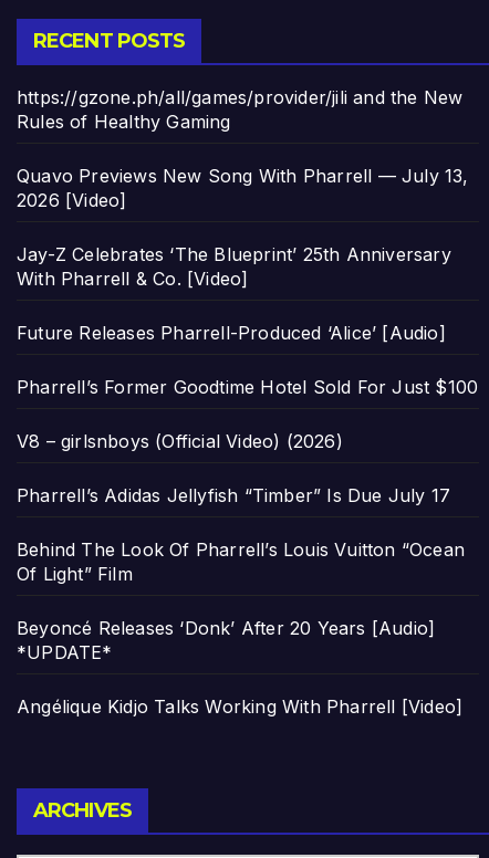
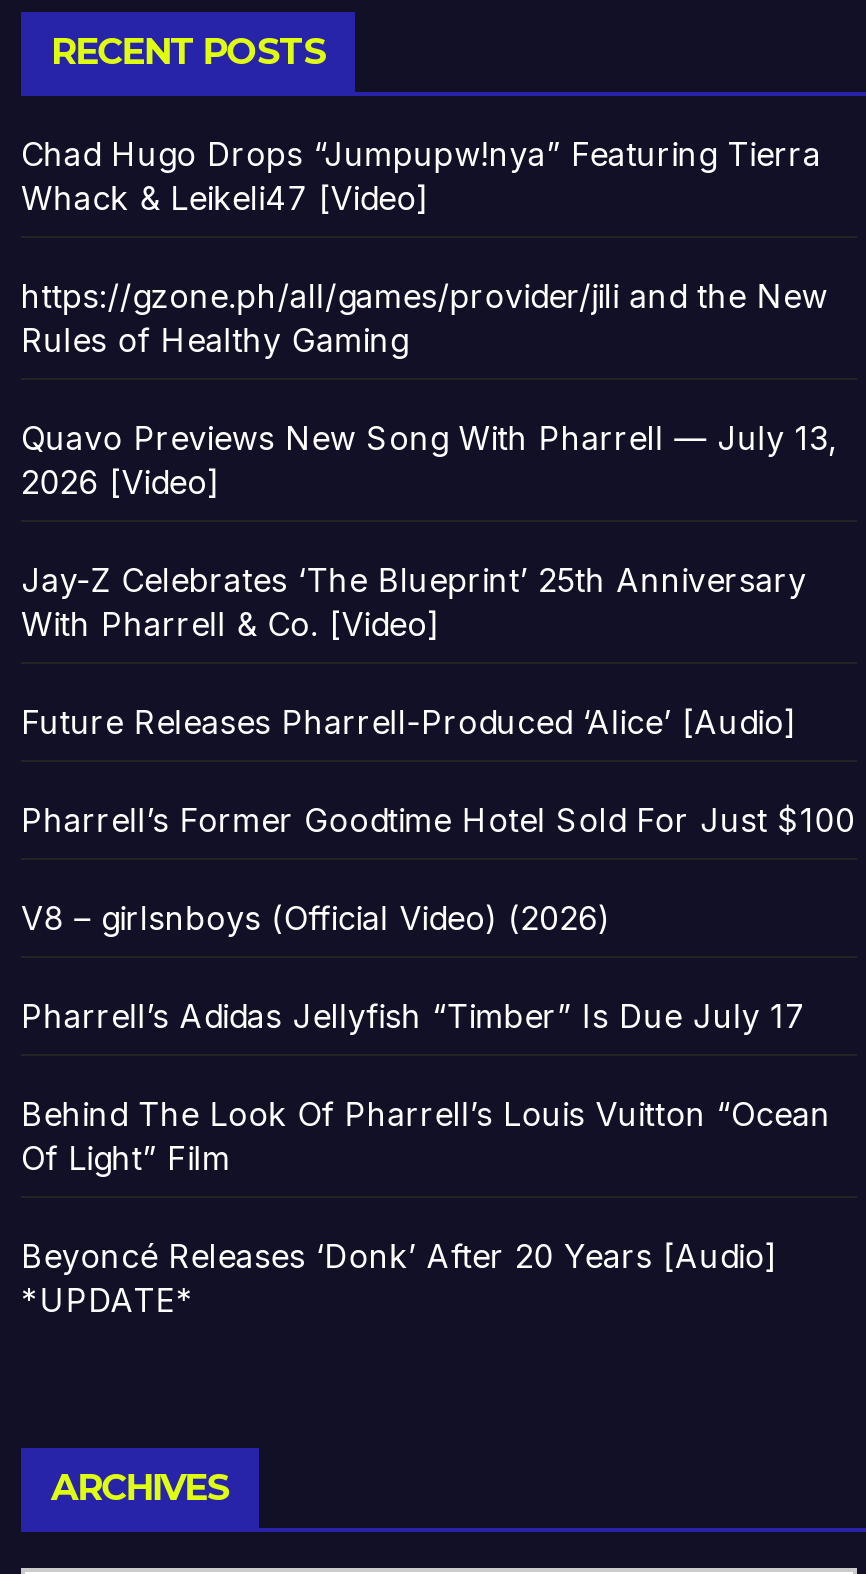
none -> [21,135,821,219] Chad Hugo Drops “Jumpupw!nya” Featuring Tierra | Whack & Leikeli47 [Video]
moved [17,87,478,664] -> [21,277,855,1321]: https://gzone.ph/all/games/provider/jili and the New | Rules of Healthy Gaming | Quavo Previews New Song With Pharrell — July 13, | ... | Beyoncé Releases ‘Donk’ After 20 Years [Audio] | *UPDATE*
[17,696,463,718] Angélique Kidjo Talks Working With Pharrell [Video] -> none

